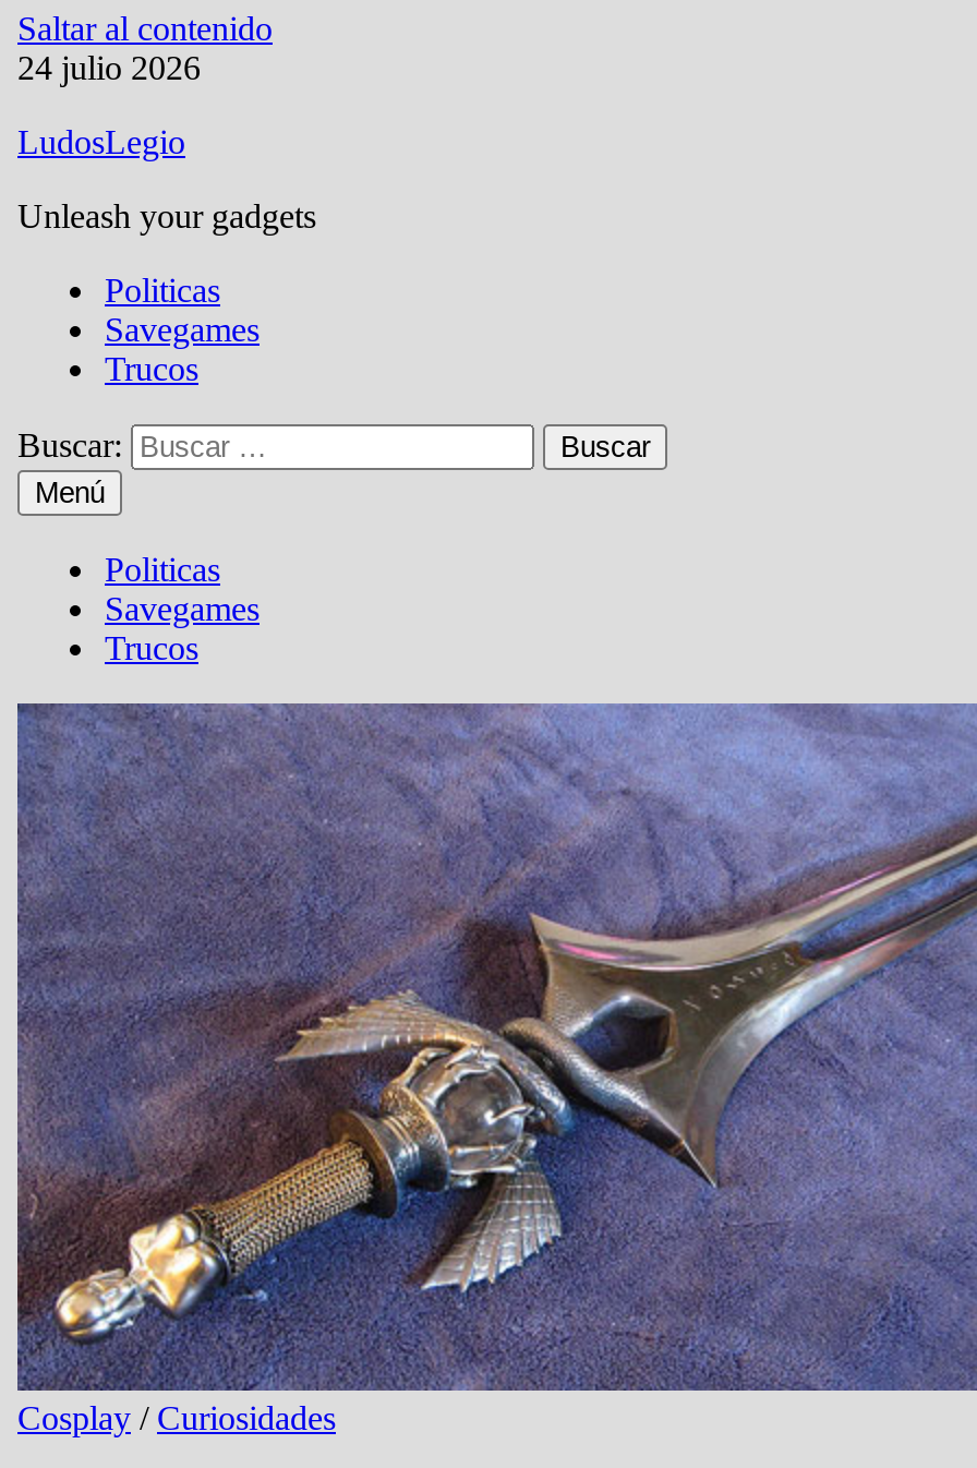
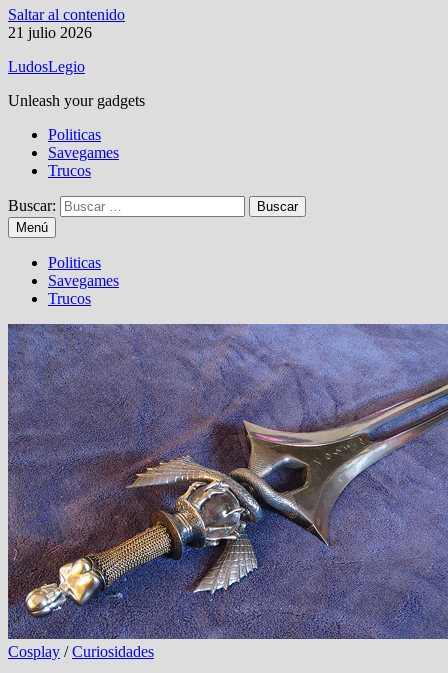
[17,49,201,86] 24 julio 2026 -> [8,24,92,41] 21 julio 2026

